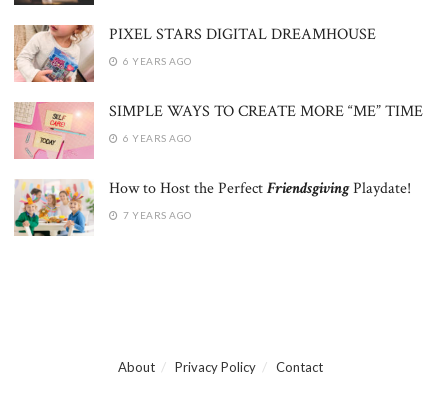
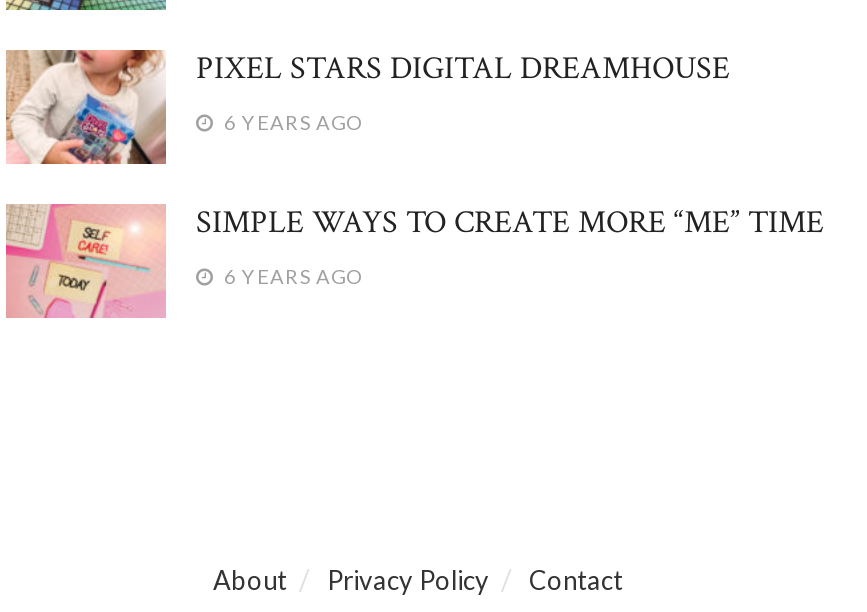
[14,178,411,237] [image] | How to Host the Perfect Friendsgiving Playdate! | 7 YEARS AGO -> none

